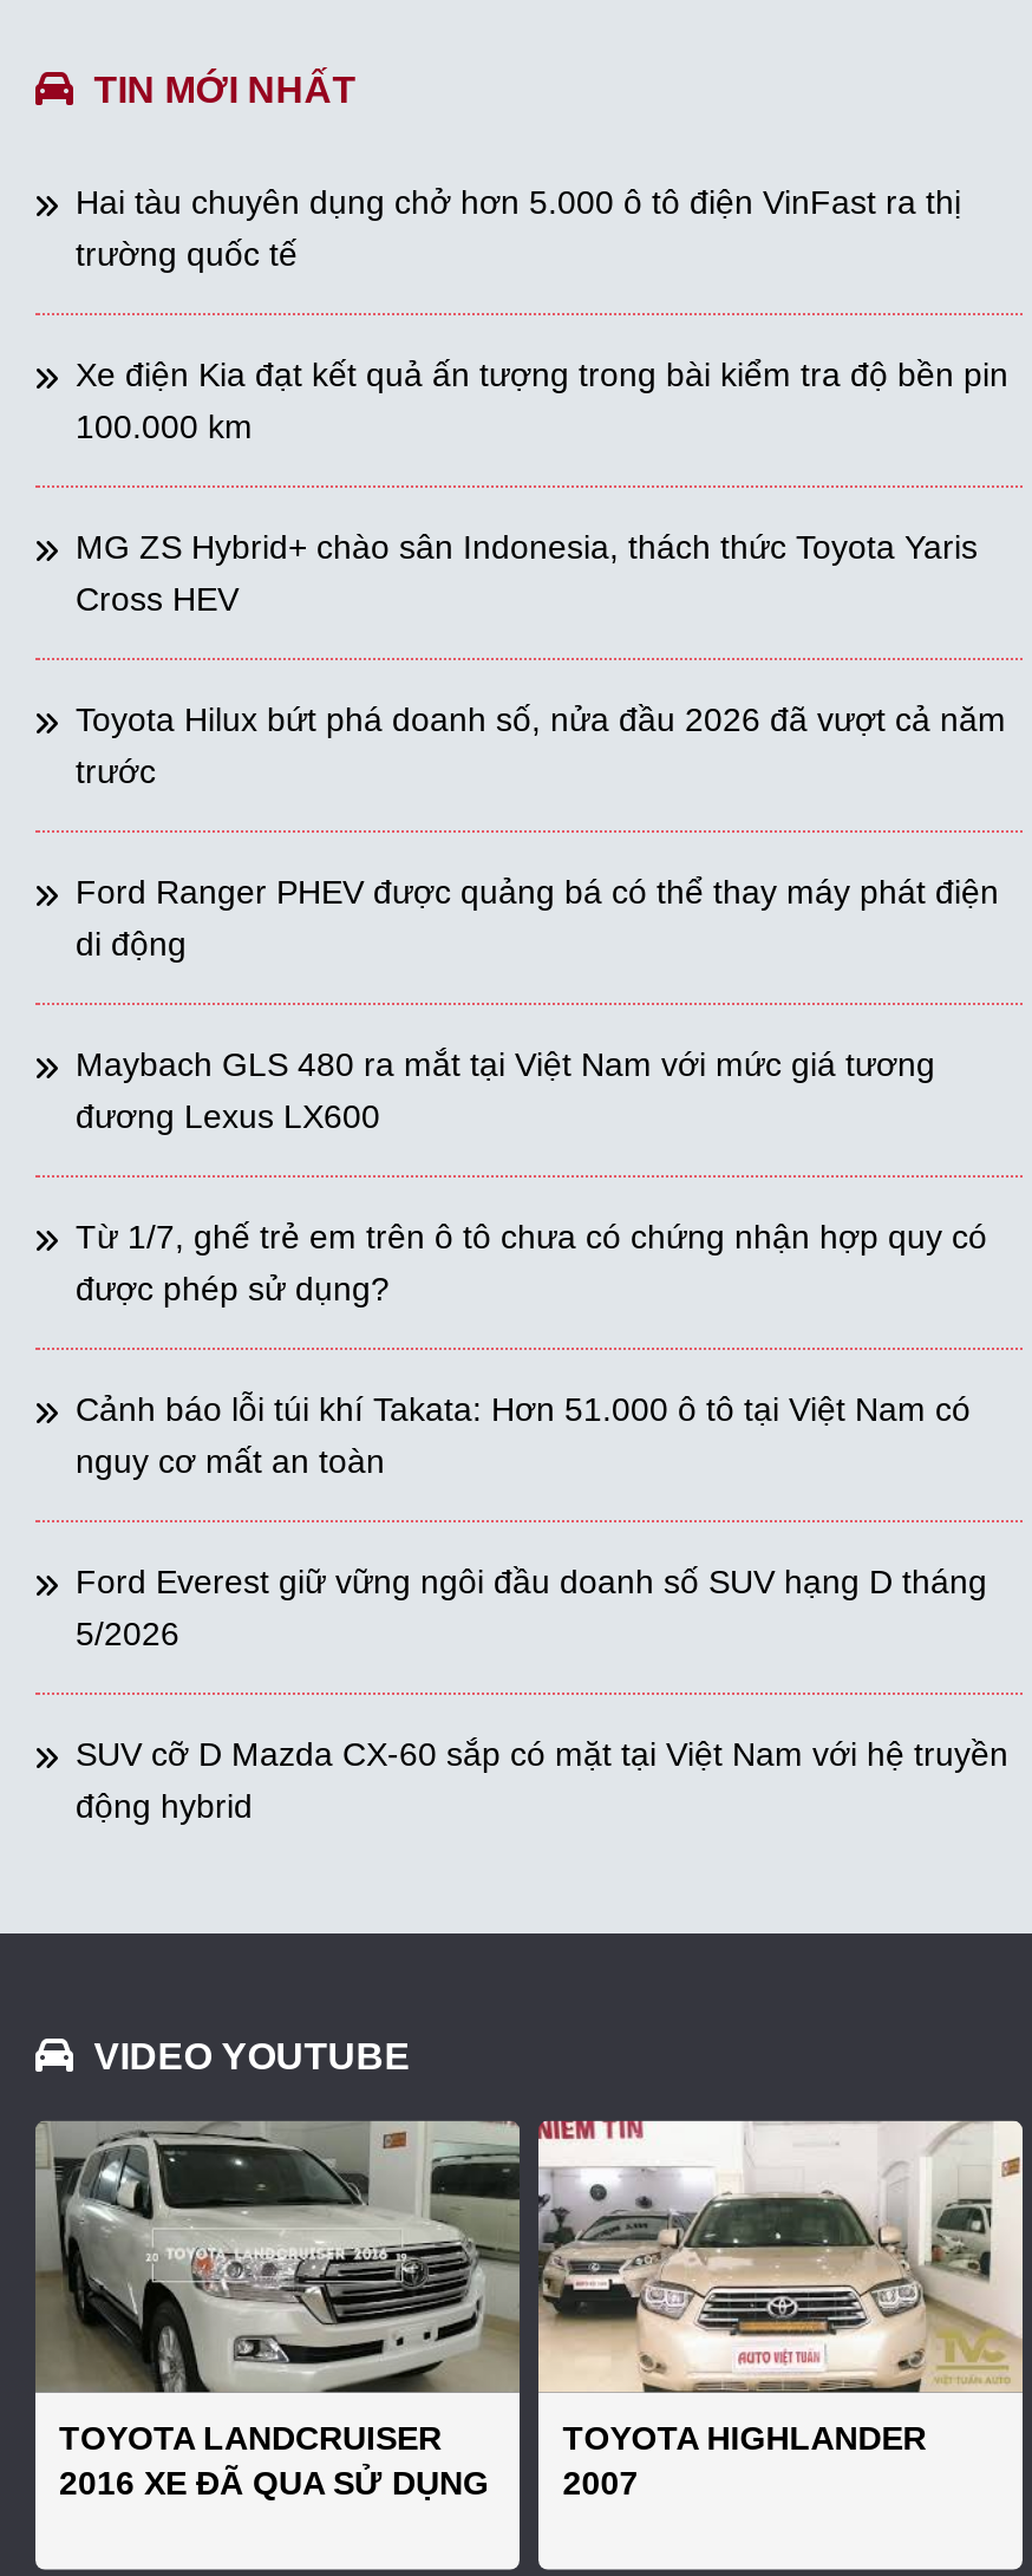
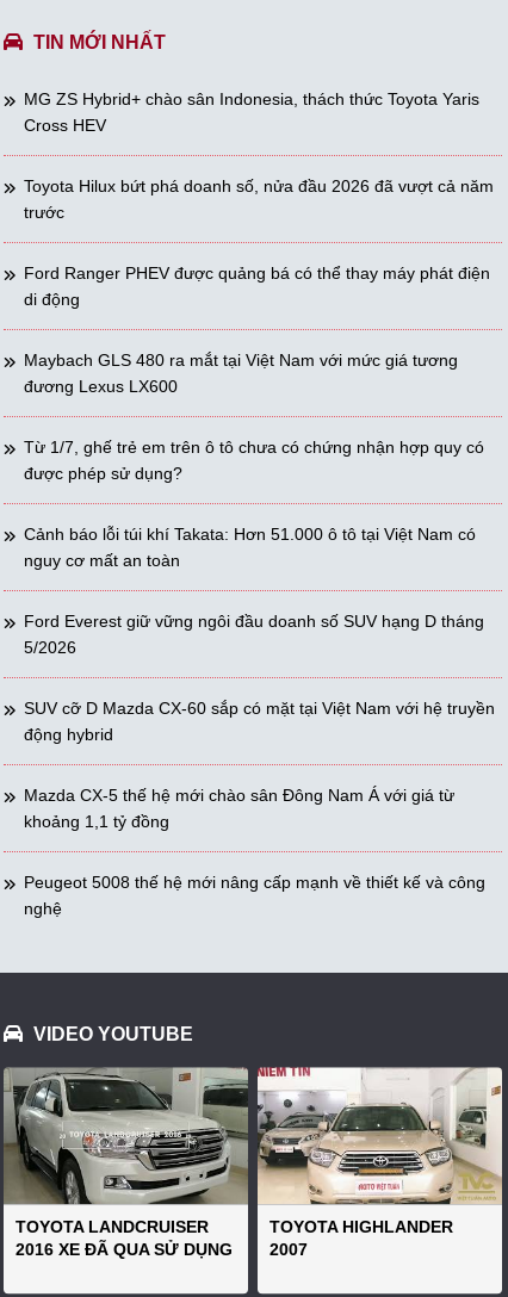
[76,183,1008,446] Hai tàu chuyên dụng chở hơn 5.000 ô tô điện VinFast ra thị | trường quốc tế | Xe điện Kia đạt kết quả ấn tượng trong bài kiểm tra độ bền pin | 100.000 km -> none
moved [76,528,1008,1825] -> [24,90,495,744]: MG ZS Hybrid+ chào sân Indonesia, thách thức Toyota Yaris | Cross HEV | Toyota Hilux bứt phá doanh số, nửa đầu 2026 đã vượt cả năm | ... | SUV cỡ D Mazda CX-60 sắp có mặt tại Việt Nam với hệ truyền | động hybrid
none -> [24,786,485,918] Mazda CX-5 thế hệ mới chào sân Đông Nam Á với giá từ | khoảng 1,1 tỷ đồng | Peugeot 5008 thế hệ mới nâng cấp mạnh về thiết kế và công | nghệ

